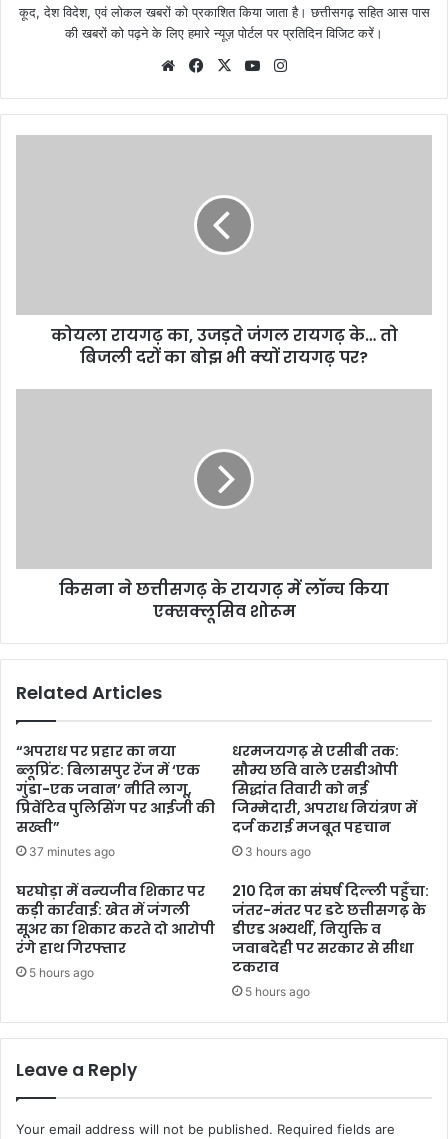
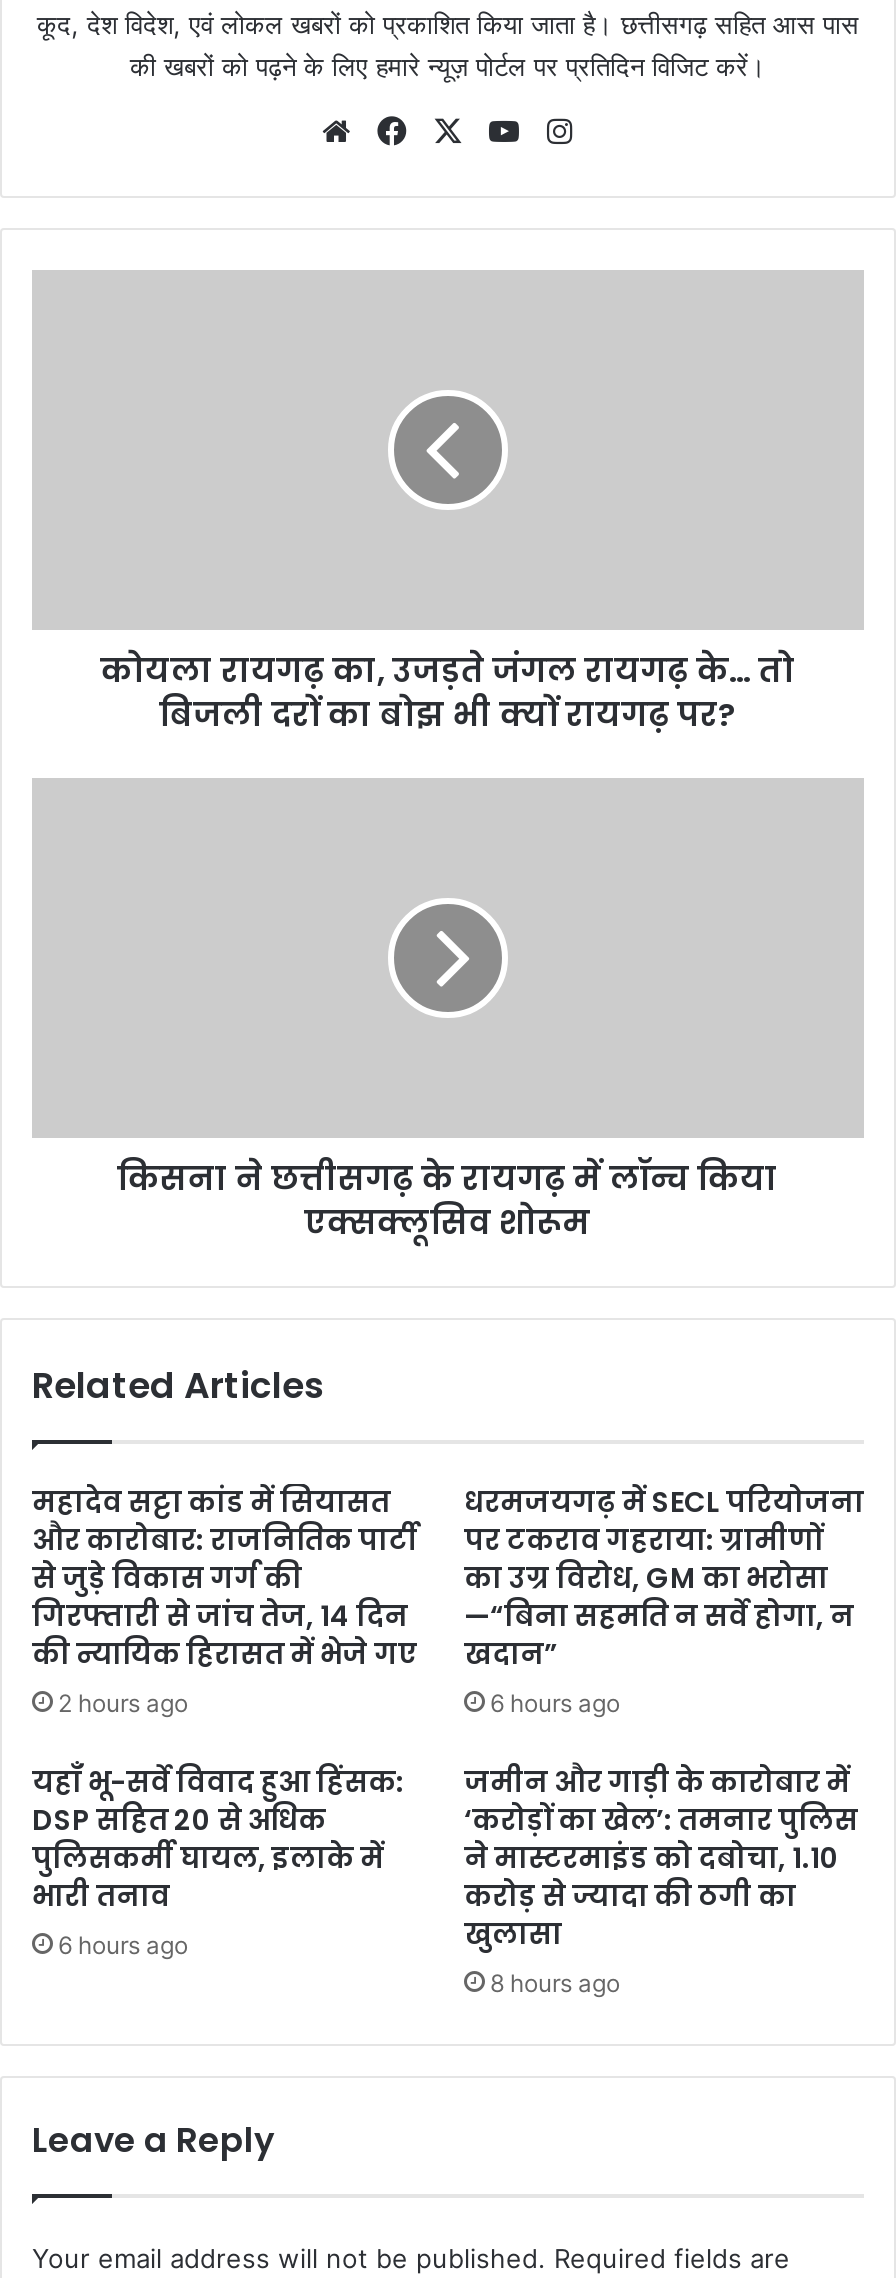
[16,741,215,859] “अपराध पर प्रहार का नया | ब्लूप्रिंट: बिलासपुर रेंज में ‘एक | गुंडा-एक जवान’ नीति लागू, | प्रिवेंटिव पुलिसिंग पर आईजी की | सख्ती” | 37 minutes ago -> [32,1481,418,1717] महादेव सट्टा कांड में सियासत | और कारोबार: राजनितिक पार्टी | से जुड़े विकास गर्ग की | गिरफ्तारी से जांच तेज, 14 दिन | की न्यायिक हिरासत में भेजे गए | 2 hours ago
[232,741,417,859] धरमजयगढ़ से एसीबी तक: | सौम्य छवि वाले एसडीओपी | सिद्धांत तिवारी को नई | जिम्मेदारी, अपराध नियंत्रण में | दर्ज कराई मजबूत पहचान | 3 hours ago -> [464,1481,864,1717] धरमजयगढ़ में SECL परियोजना | पर टकराव गहराया: ग्रामीणों | का उग्र विरोध, GM का भरोसा | —“बिना सहमति न सर्वे होगा, न | खदान” | 6 hours ago
[16,881,215,980] घरघोड़ा में वन्यजीव शिकार पर | कड़ी कार्रवाई: खेत में जंगली | सूअर का शिकार करते दो आरोपी | रंगे हाथ गिरफ्तार | 5 hours ago -> [32,1761,404,1959] यहाँ भू-सर्वे विवाद हुआ हिंसक: | DSP सहित 20 से अधिक | पुलिसकर्मी घायल, इलाके में | भारी तनाव | 6 hours ago
[232,881,429,999] 210 दिन का संघर्ष दिल्ली पहुँचा: | जंतर-मंतर पर डटे छत्तीसगढ़ के | डीएड अभ्यर्थी, नियुक्ति व | जवाबदेही पर सरकार से सीधा | टकराव | 5 hours ago -> [464,1761,858,1997] जमीन और गाड़ी के कारोबार में | ‘करोड़ों का खेल’: तमनार पुलिस | ने मास्टरमाइंड को दबोचा, 1.10 | करोड़ से ज्यादा की ठगी का | खुलासा | 8 hours ago

